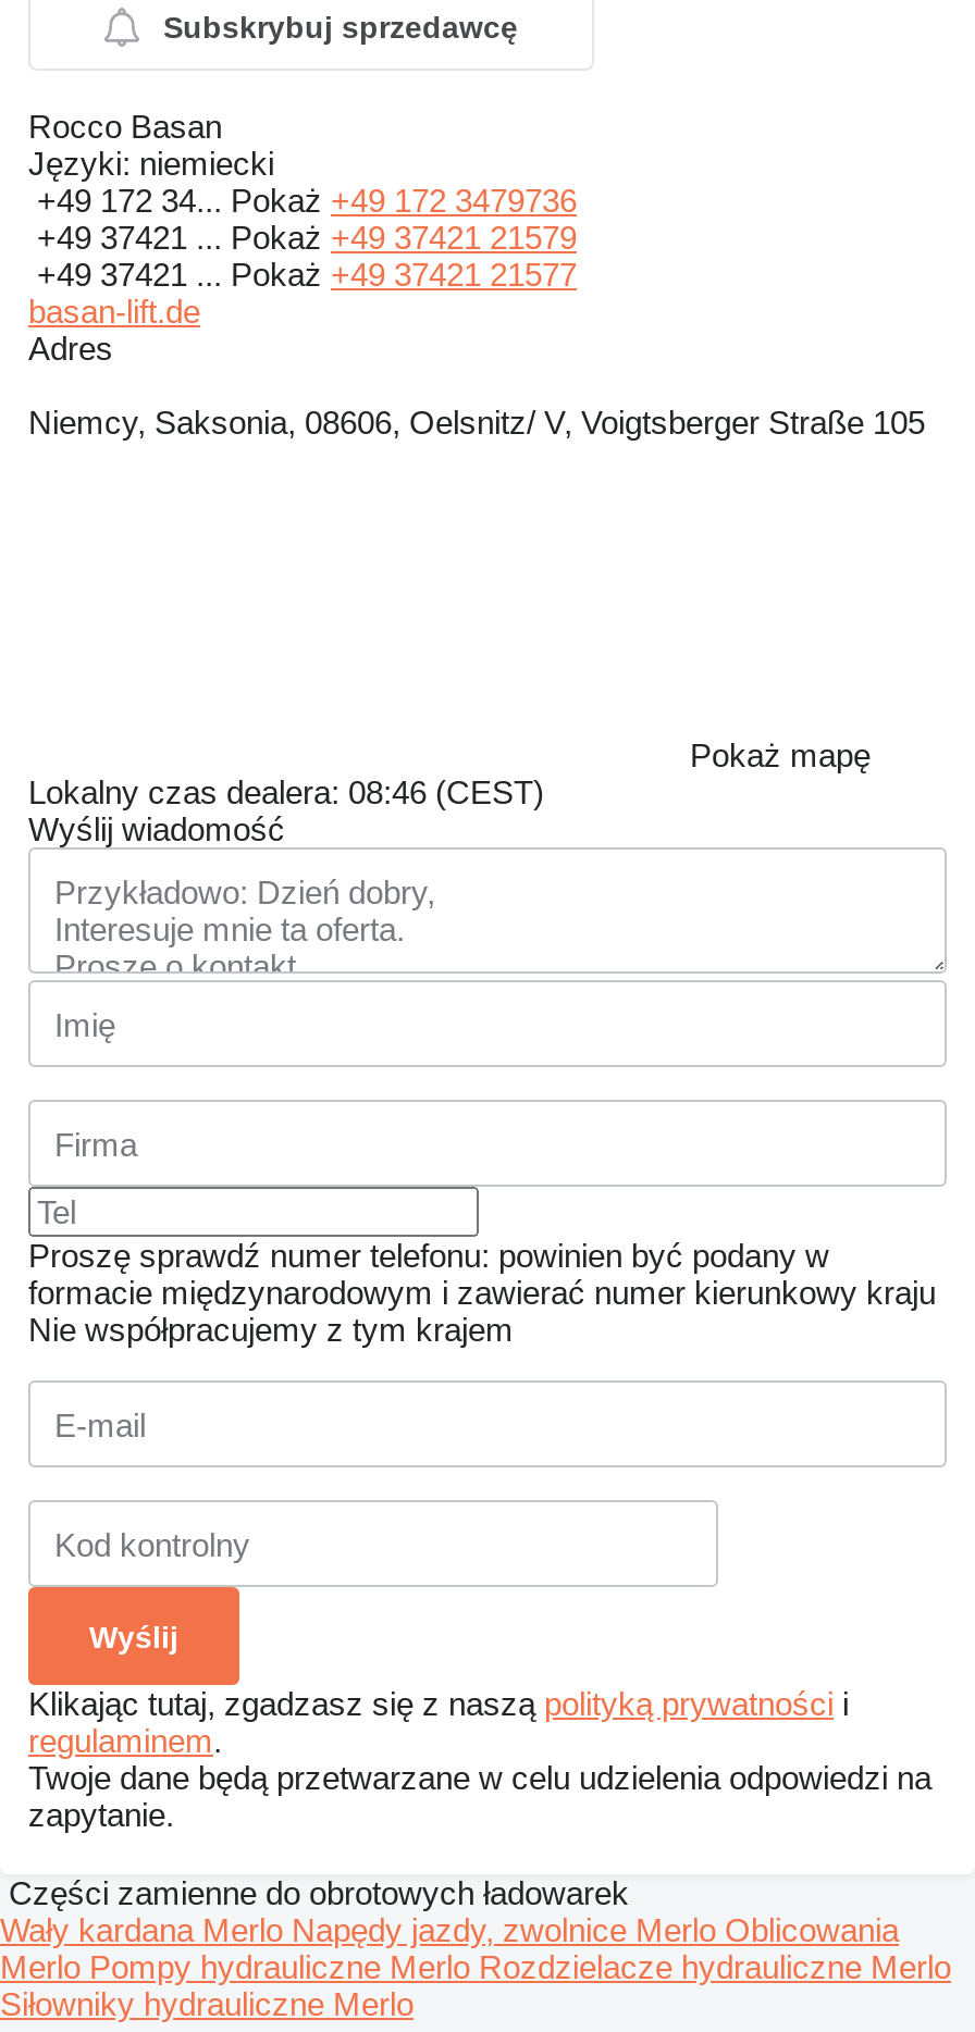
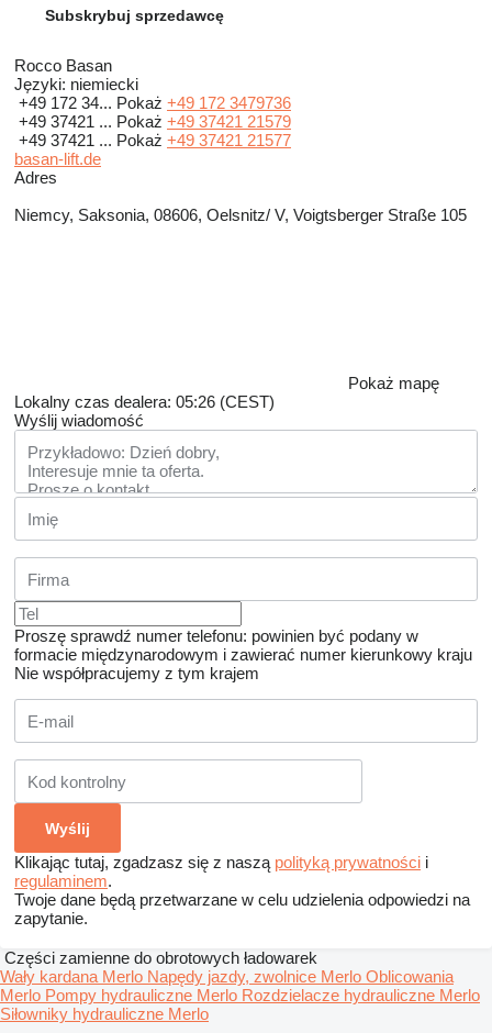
[28,774,544,811] Lokalny czas dealera: 08:46 (CEST) -> [14,392,275,411] Lokalny czas dealera: 05:26 (CEST)

